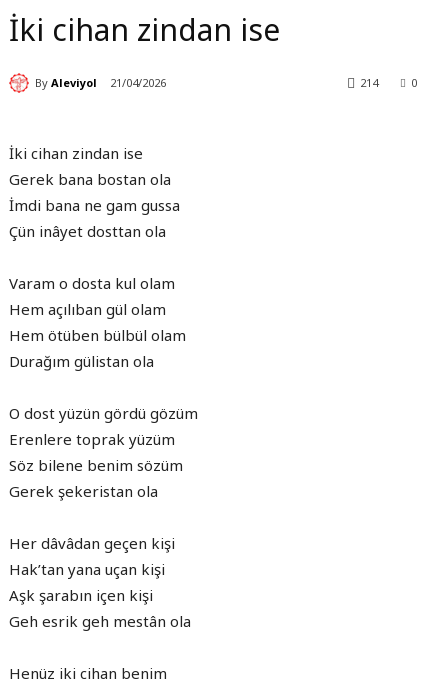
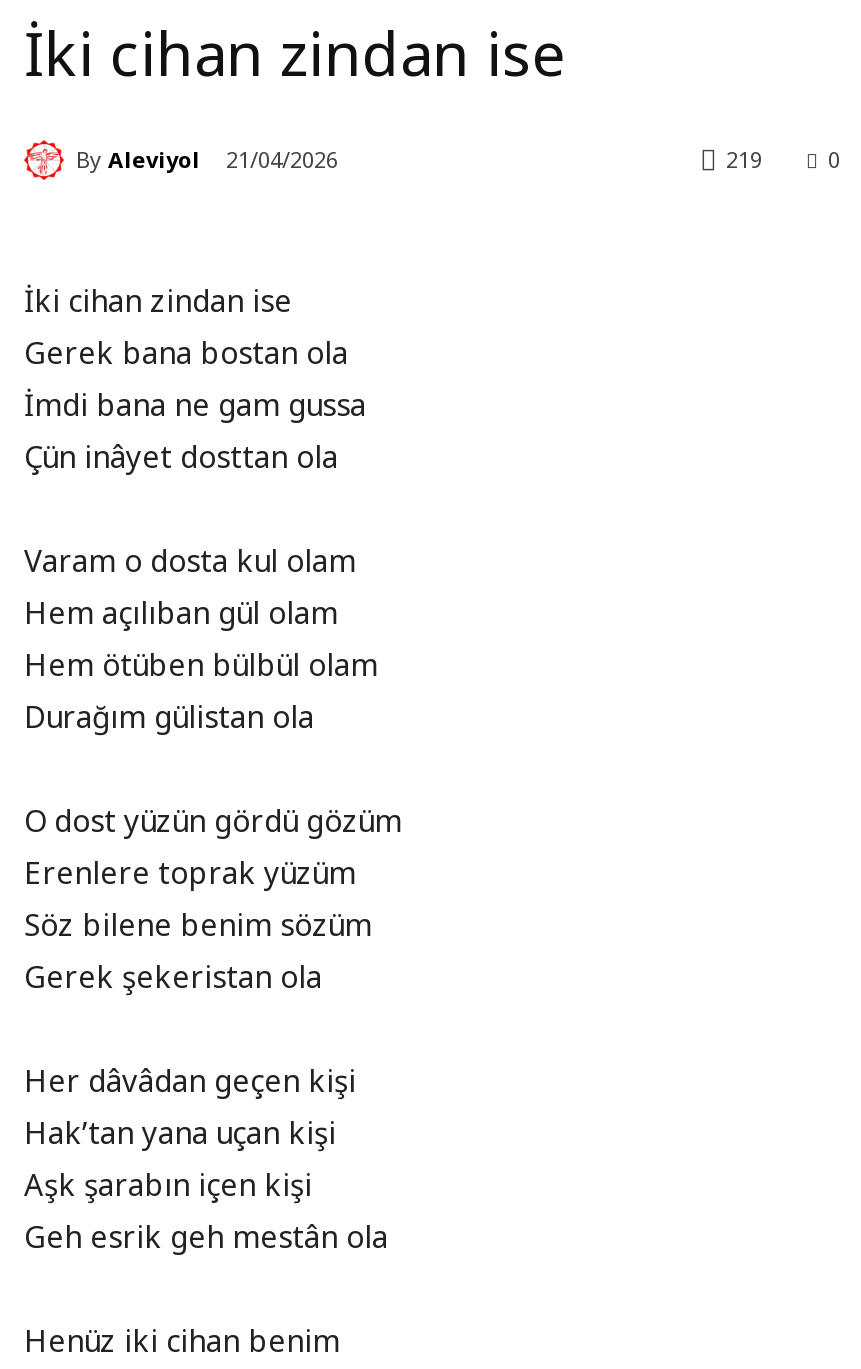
[360,75,378,90] 214 -> [726,144,762,174] 219

